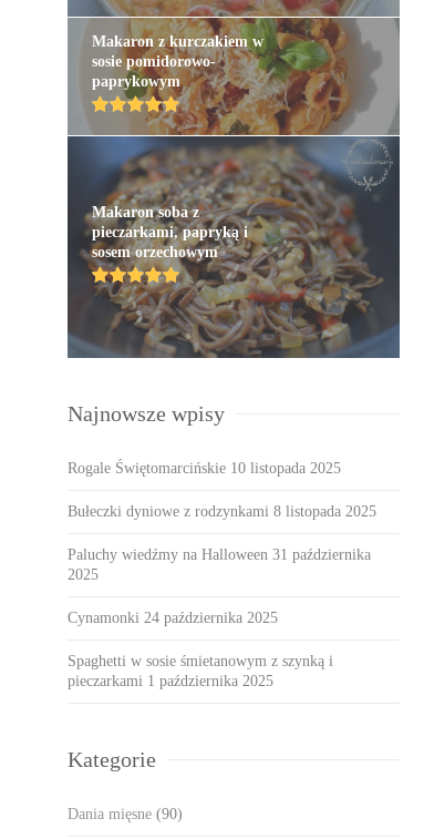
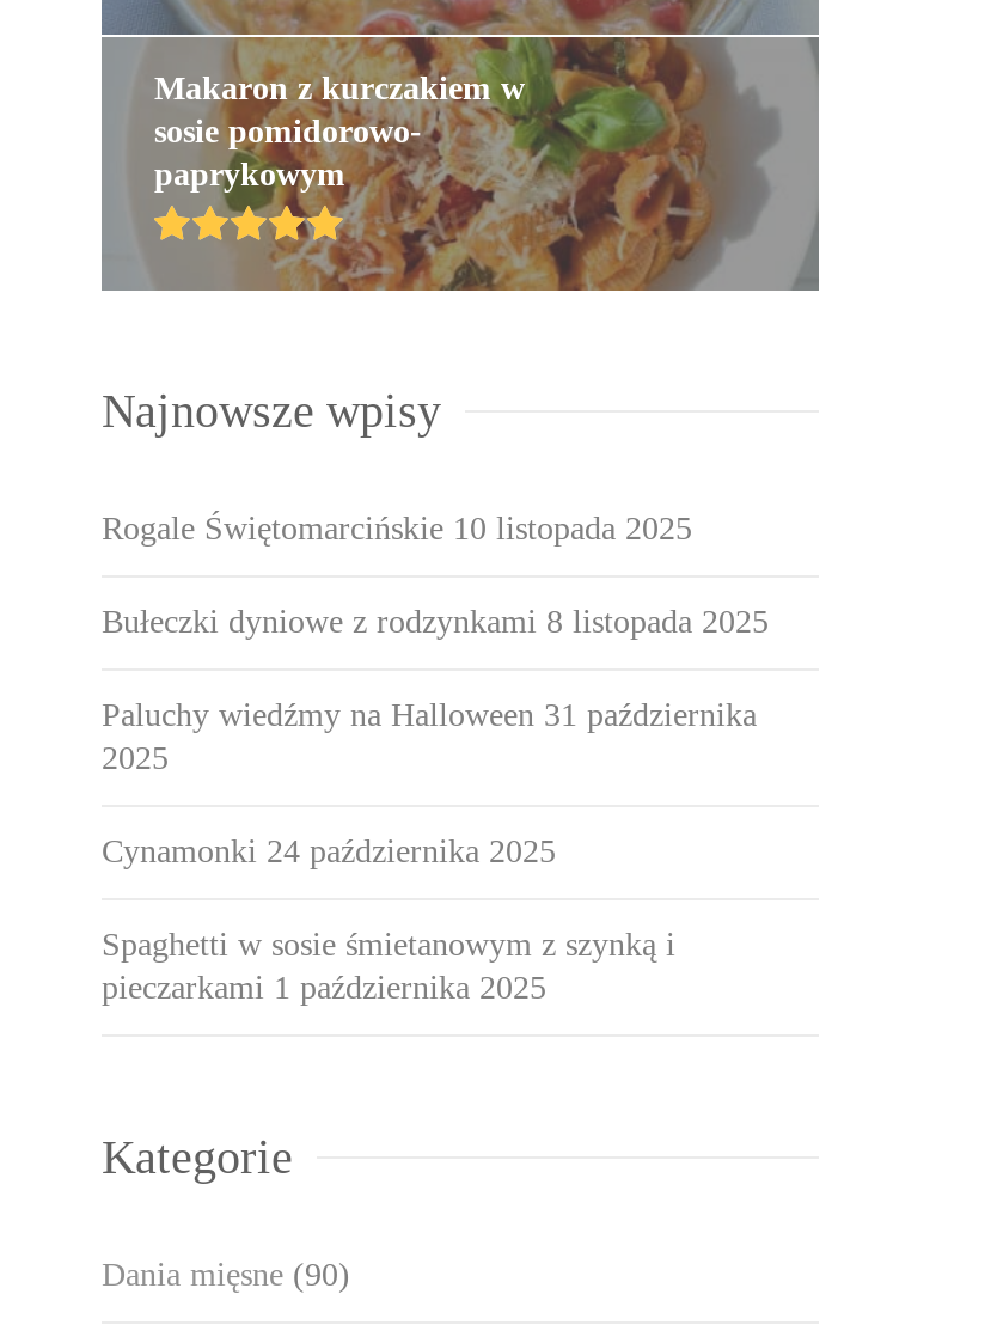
[68,135,400,359] [image] | Makaron soba z | pieczarkami, papryką i | sosem orzechowym -> none

